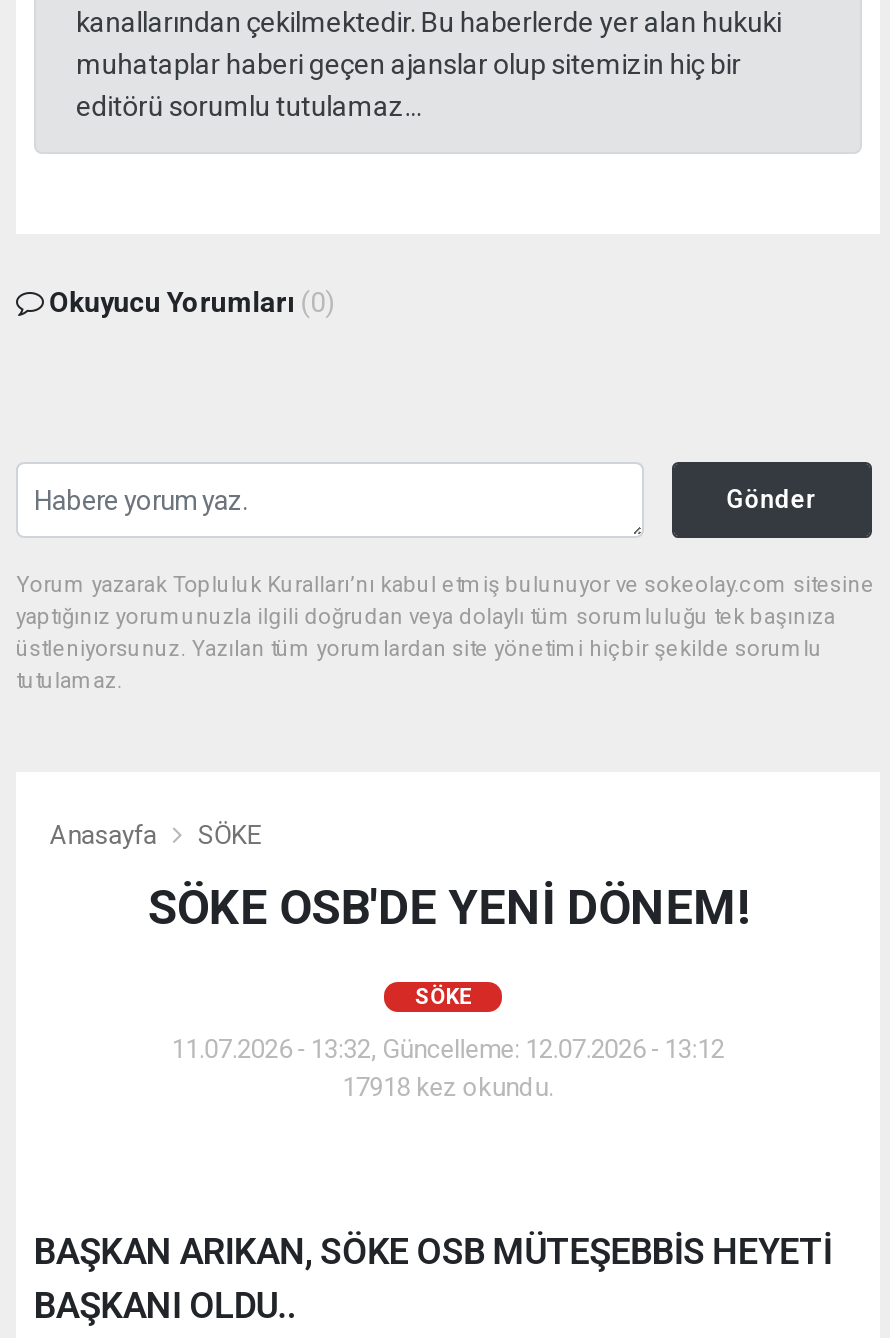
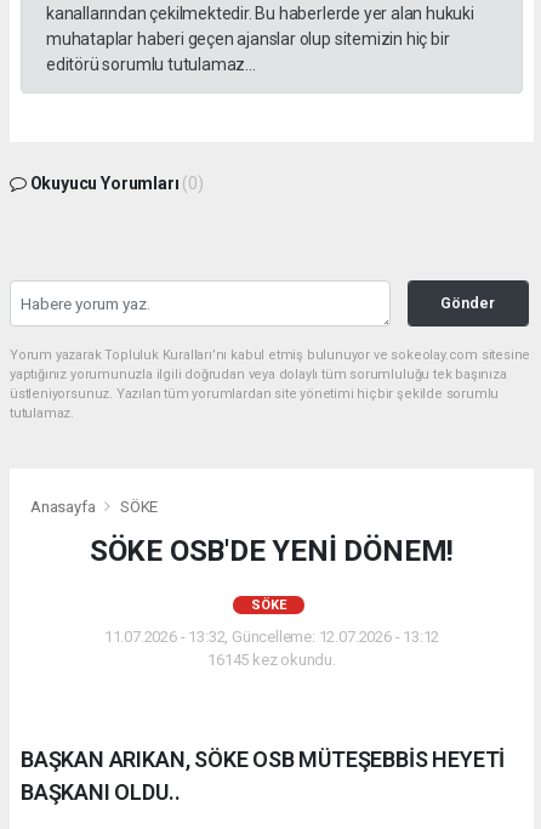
[342,1071,554,1101] 17918 kez okundu. -> [208,650,336,668] 16145 kez okundu.

